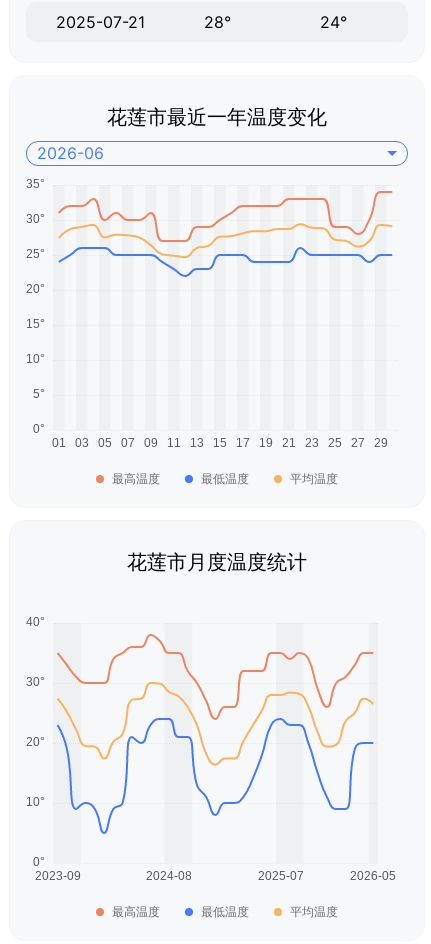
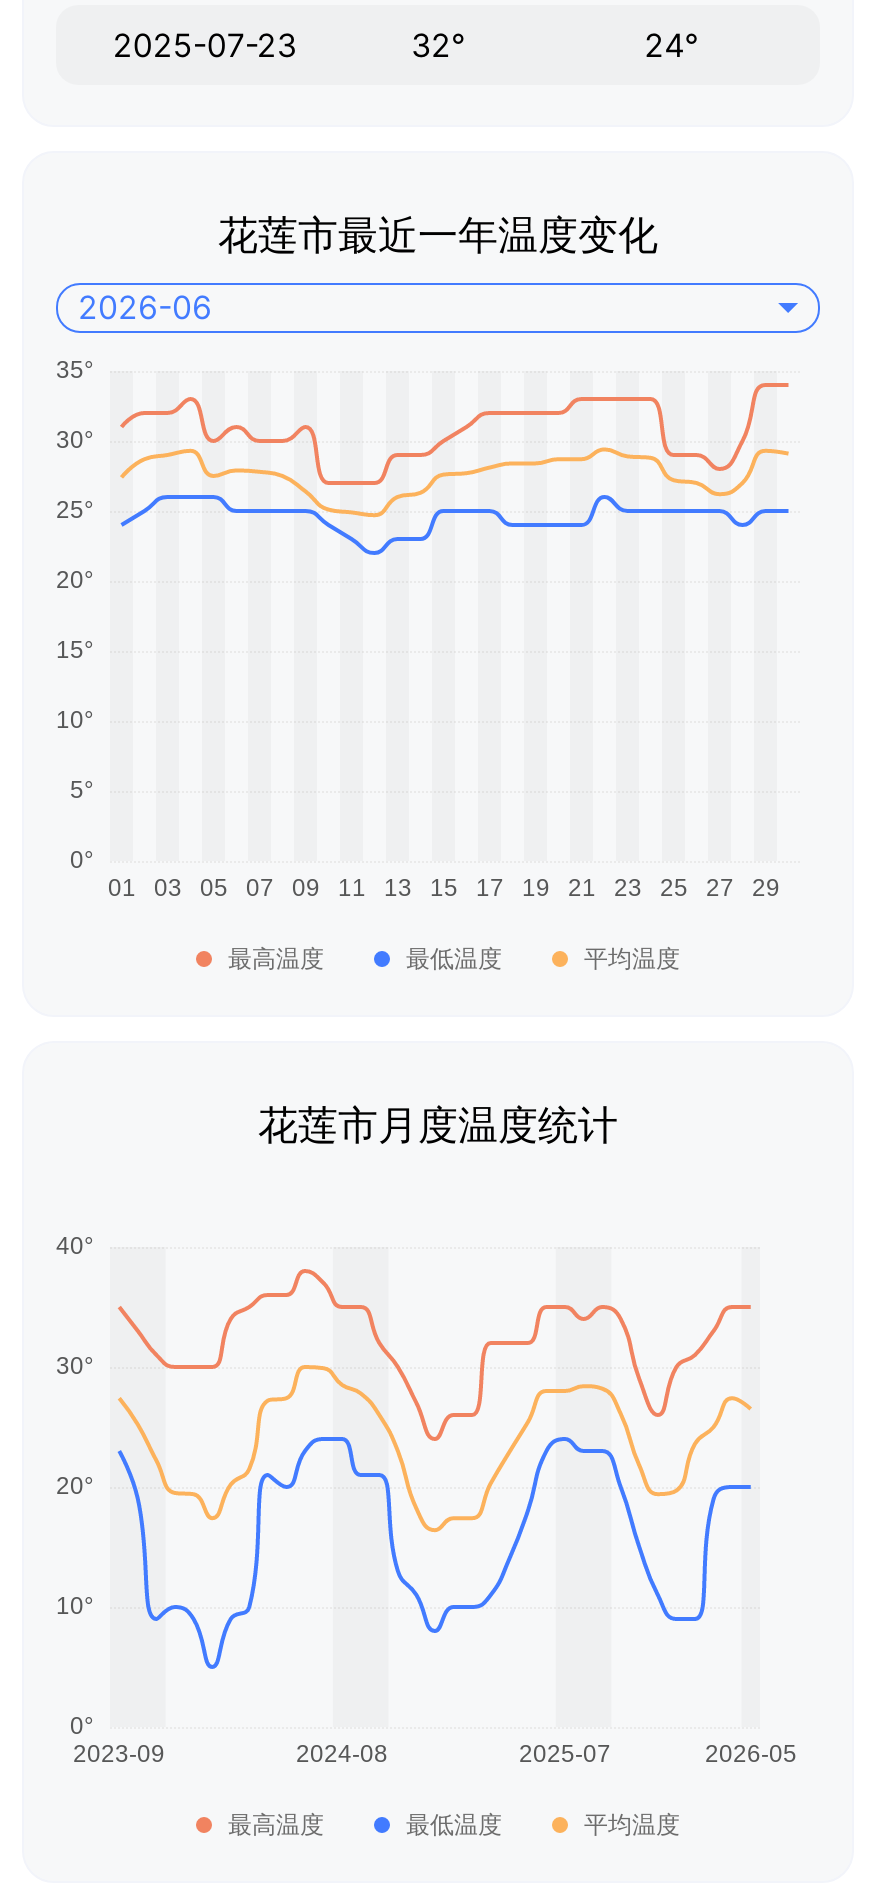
[56,12,145,32] 2025-07-21 -> [113,24,297,64] 2025-07-23
[203,12,230,32] 28° -> [411,24,465,64] 32°

